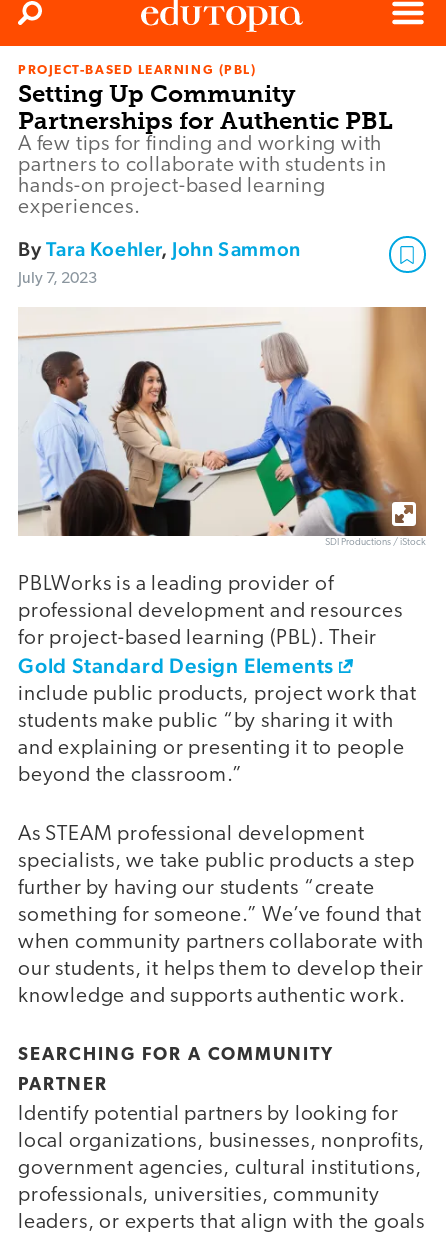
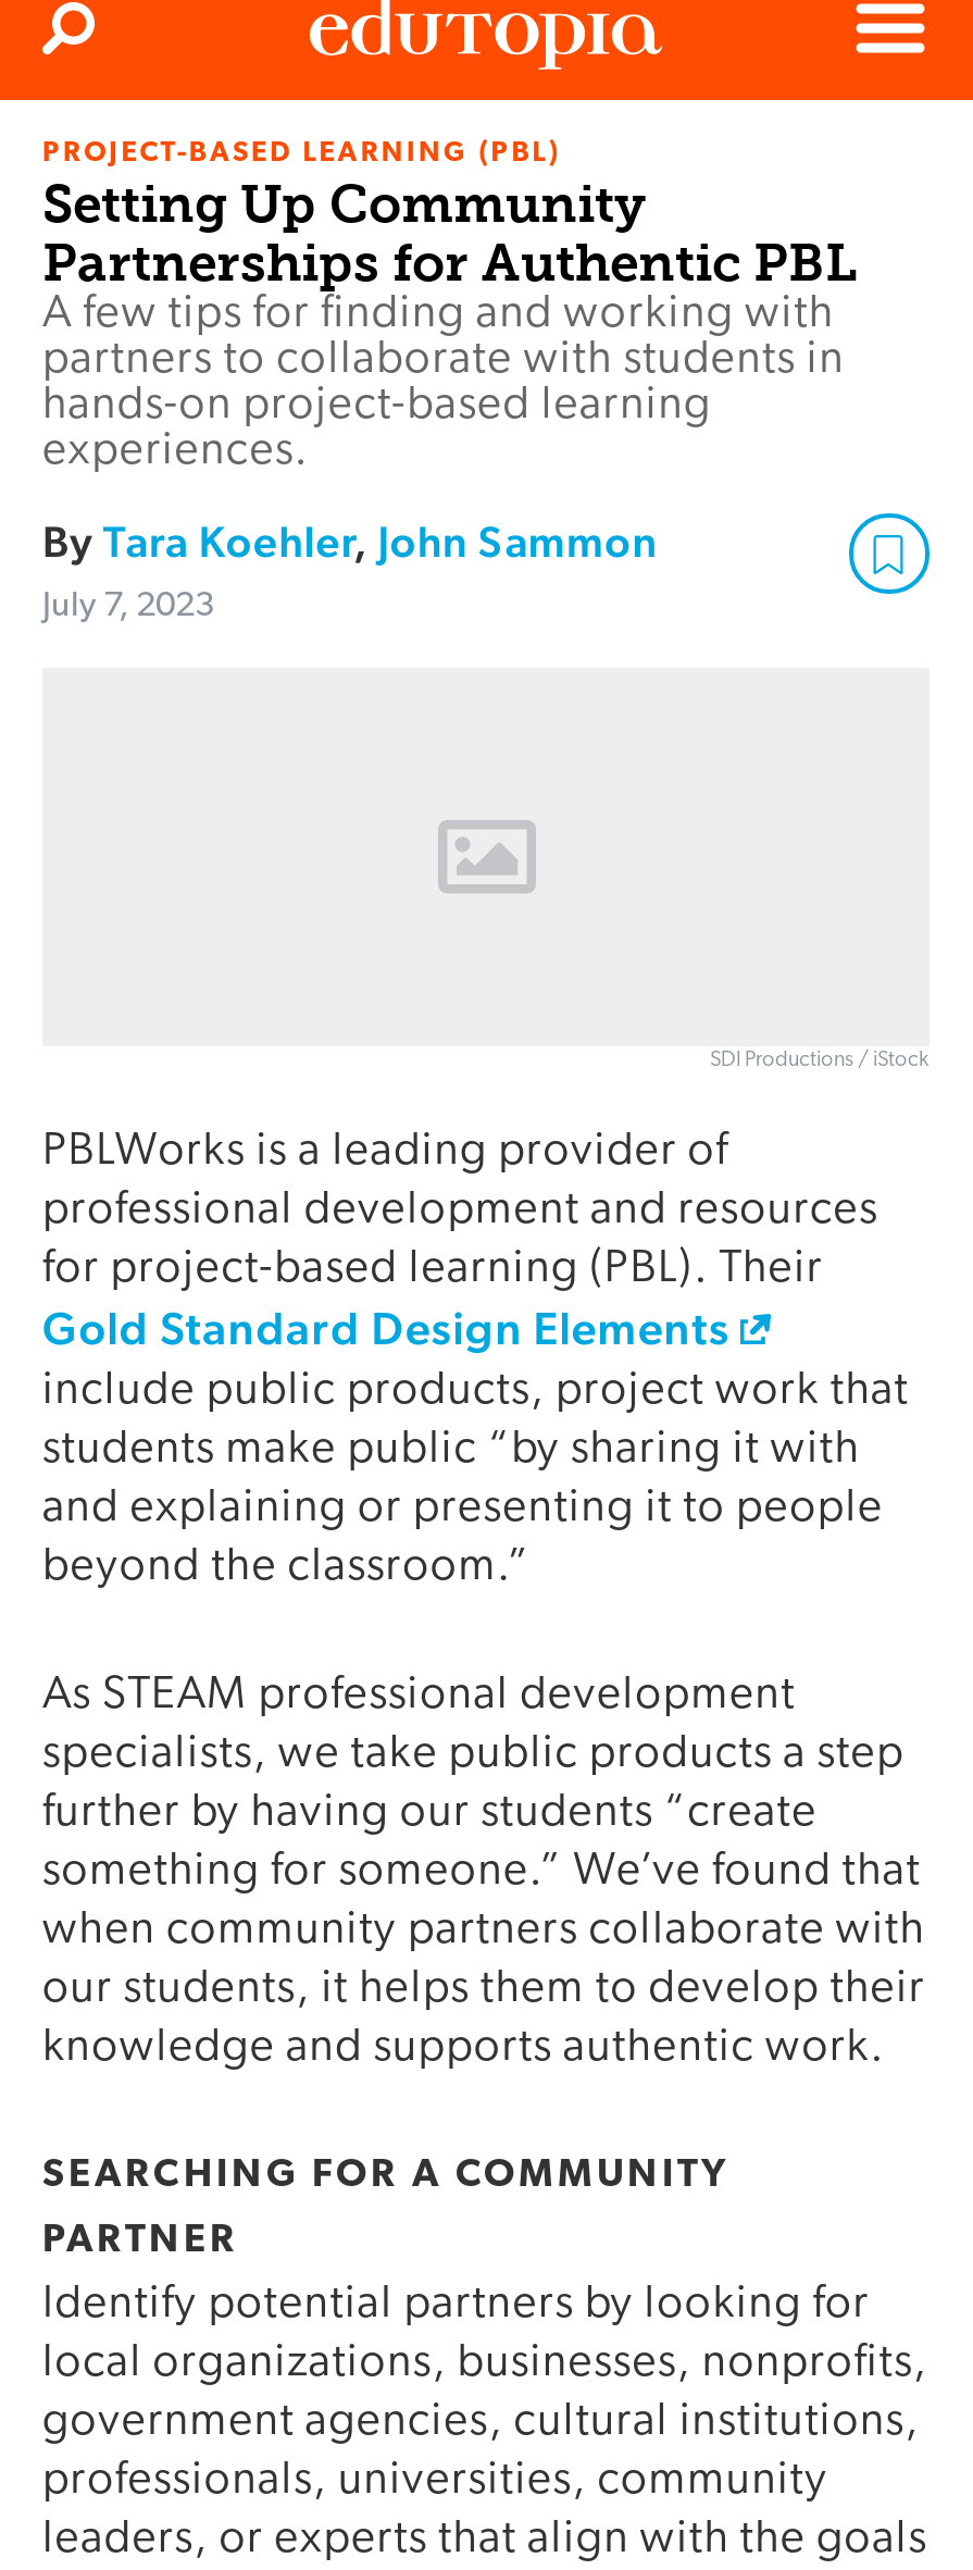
[17,306,427,537] [image] -> none

